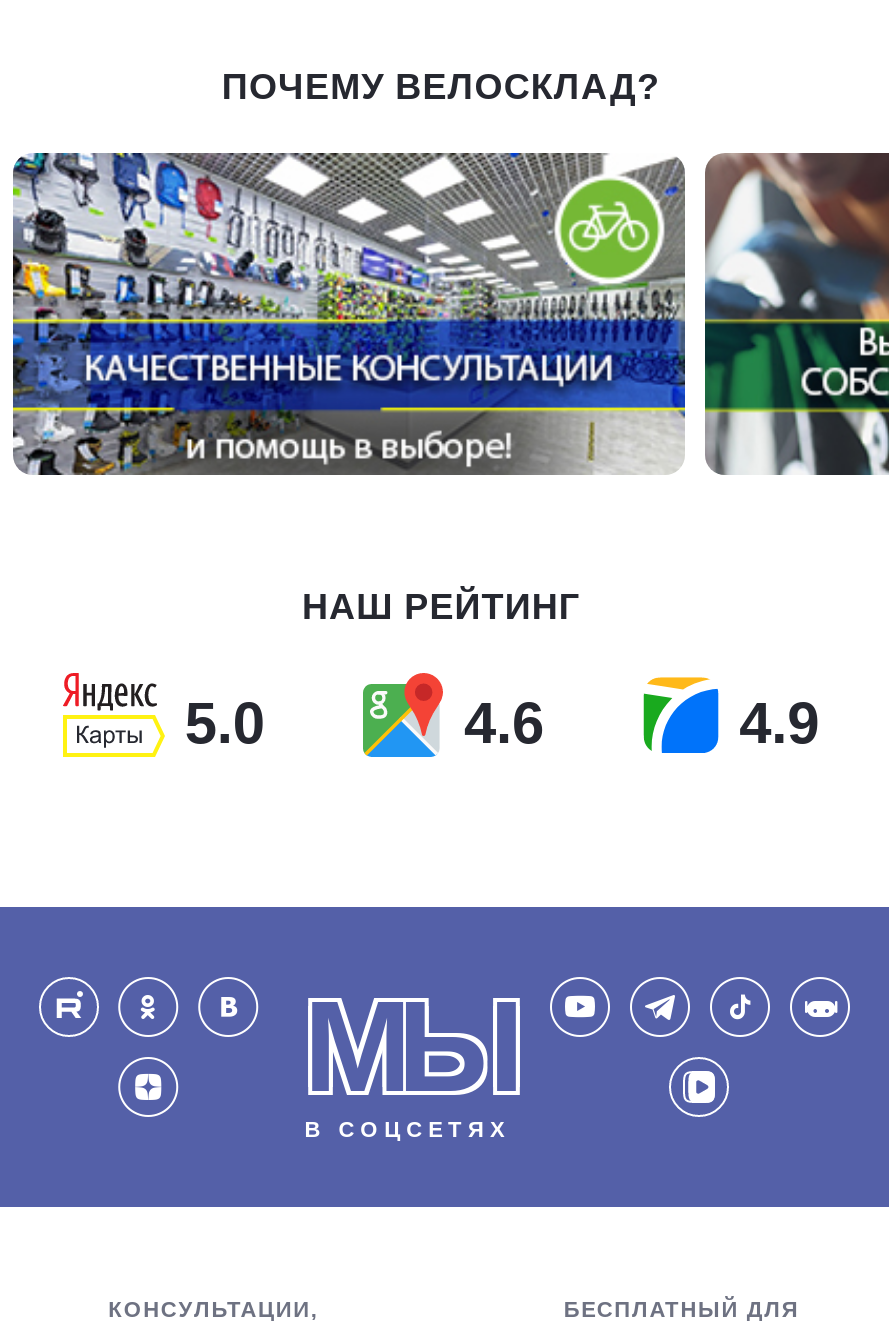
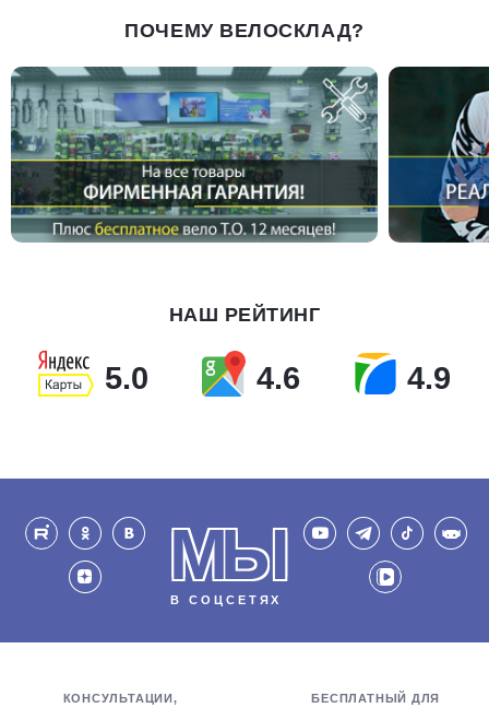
[11,151,687,477] [image] -> [10,66,379,244] [image]
[703,151,883,475] [image] -> [387,66,486,244] [image]

